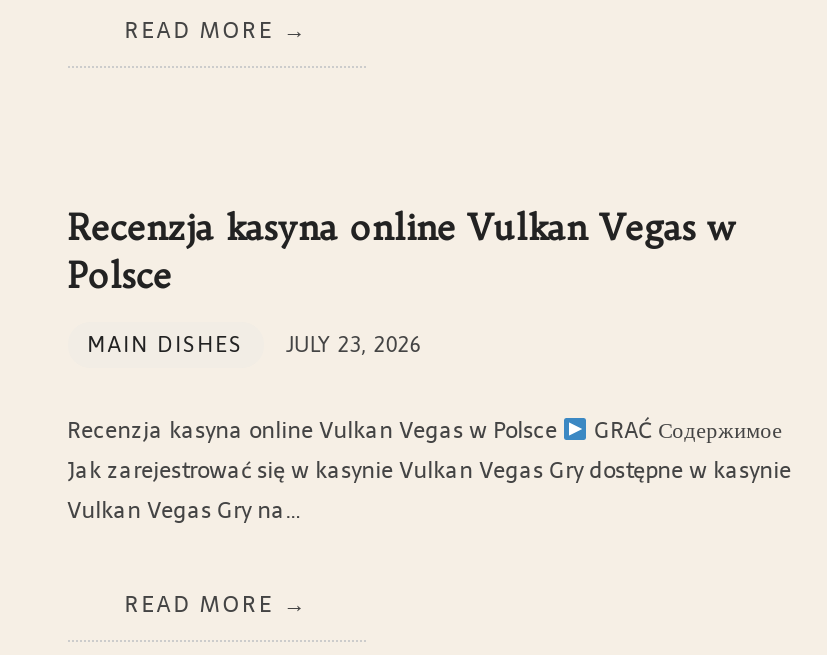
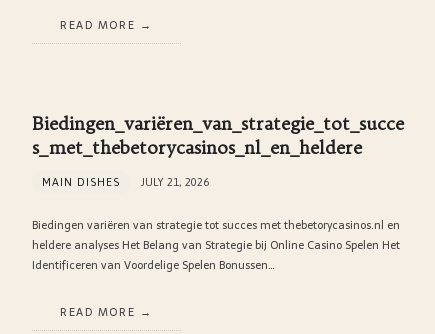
[67,207,733,299] Recenzja kasyna online Vulkan Vegas w | Polsce -> [32,113,404,159] Biedingen_variëren_van_strategie_tot_succe | s_met_thebetorycasinos_nl_en_heldere
[87,333,422,357] MAIN DISHES JULY 23, 2026 -> [42,176,209,188] MAIN DISHES JULY 21, 2026
[67,412,791,528] Recenzja kasyna online Vulkan Vegas w Polsce | GRAĆ Содержимое | Jak zarejestrować się w kasynie Vulkan Vegas Gry dostępne w kasynie | Vulkan Vegas Gry na… -> [32,216,400,274] Biedingen variëren van strategie tot succes met thebetorycasinos.nl en | heldere analyses Het Belang van Strategie bij Online Casino Spelen Het | Identificeren van Voordelige Spelen Bonussen…

